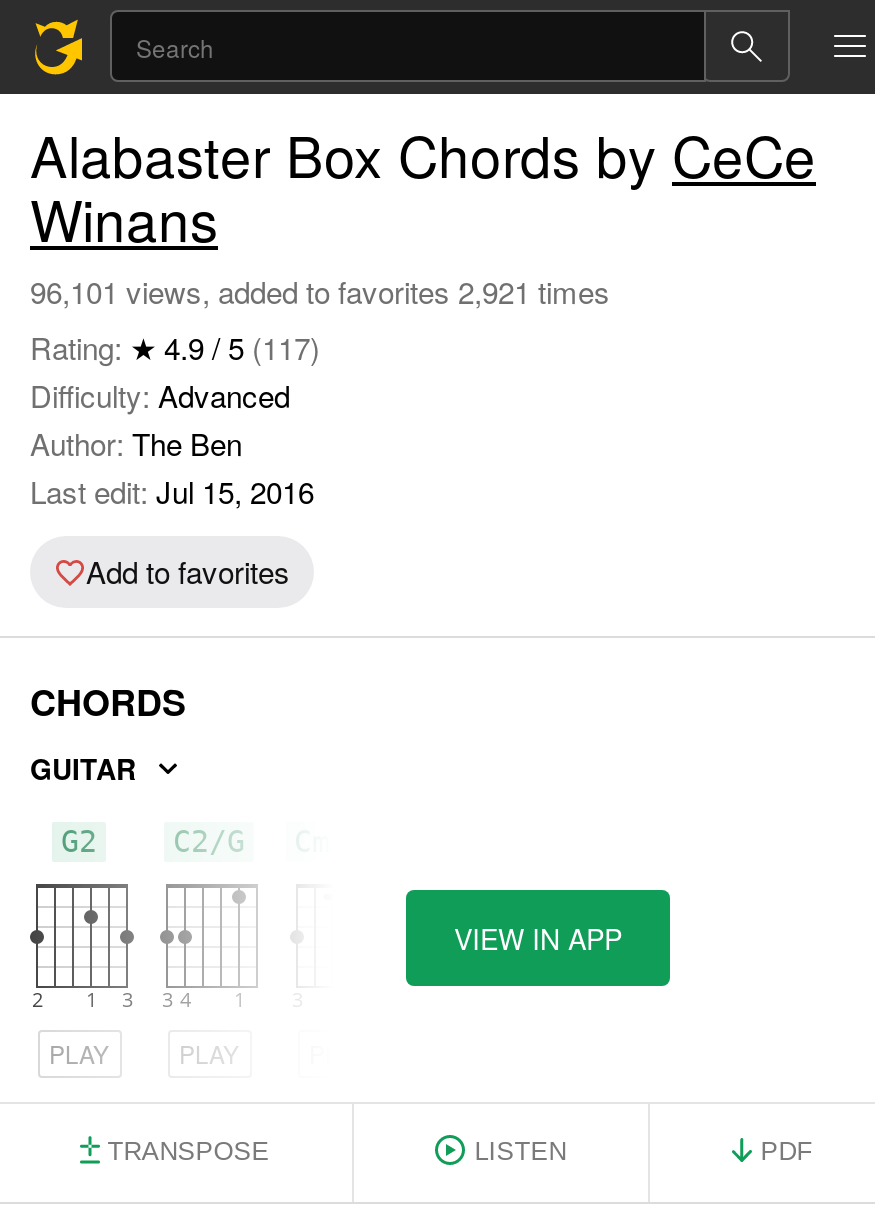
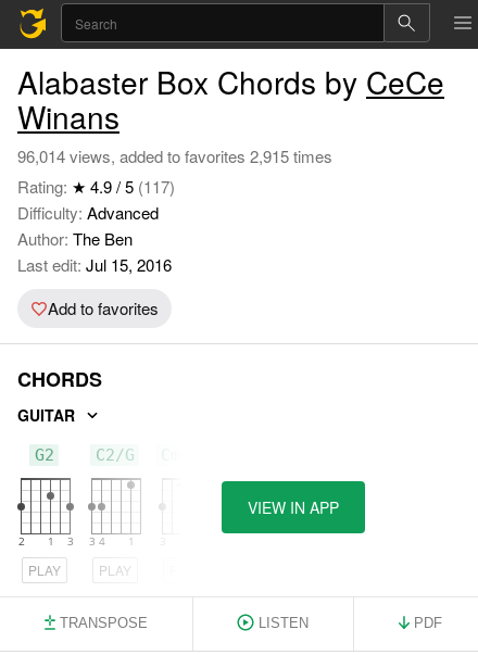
[30,270,610,312] 96,101 views, added to favorites 2,921 times -> [17,144,332,167] 96,014 views, added to favorites 2,915 times

